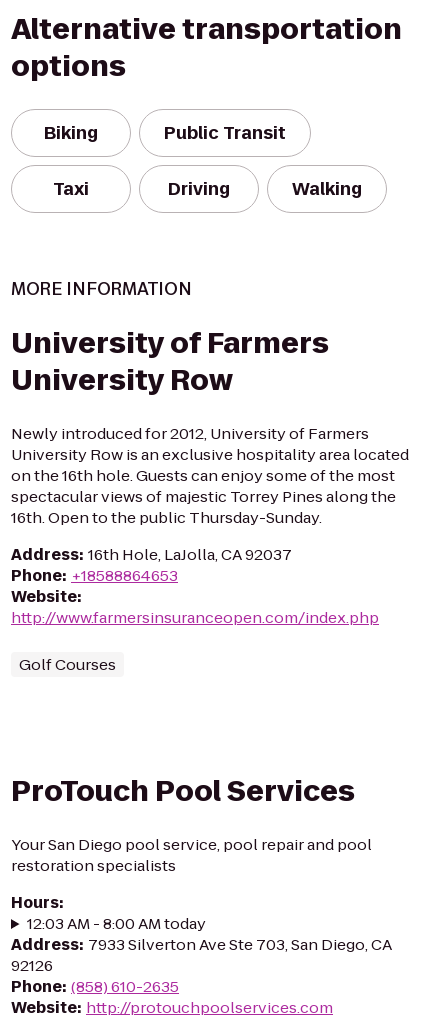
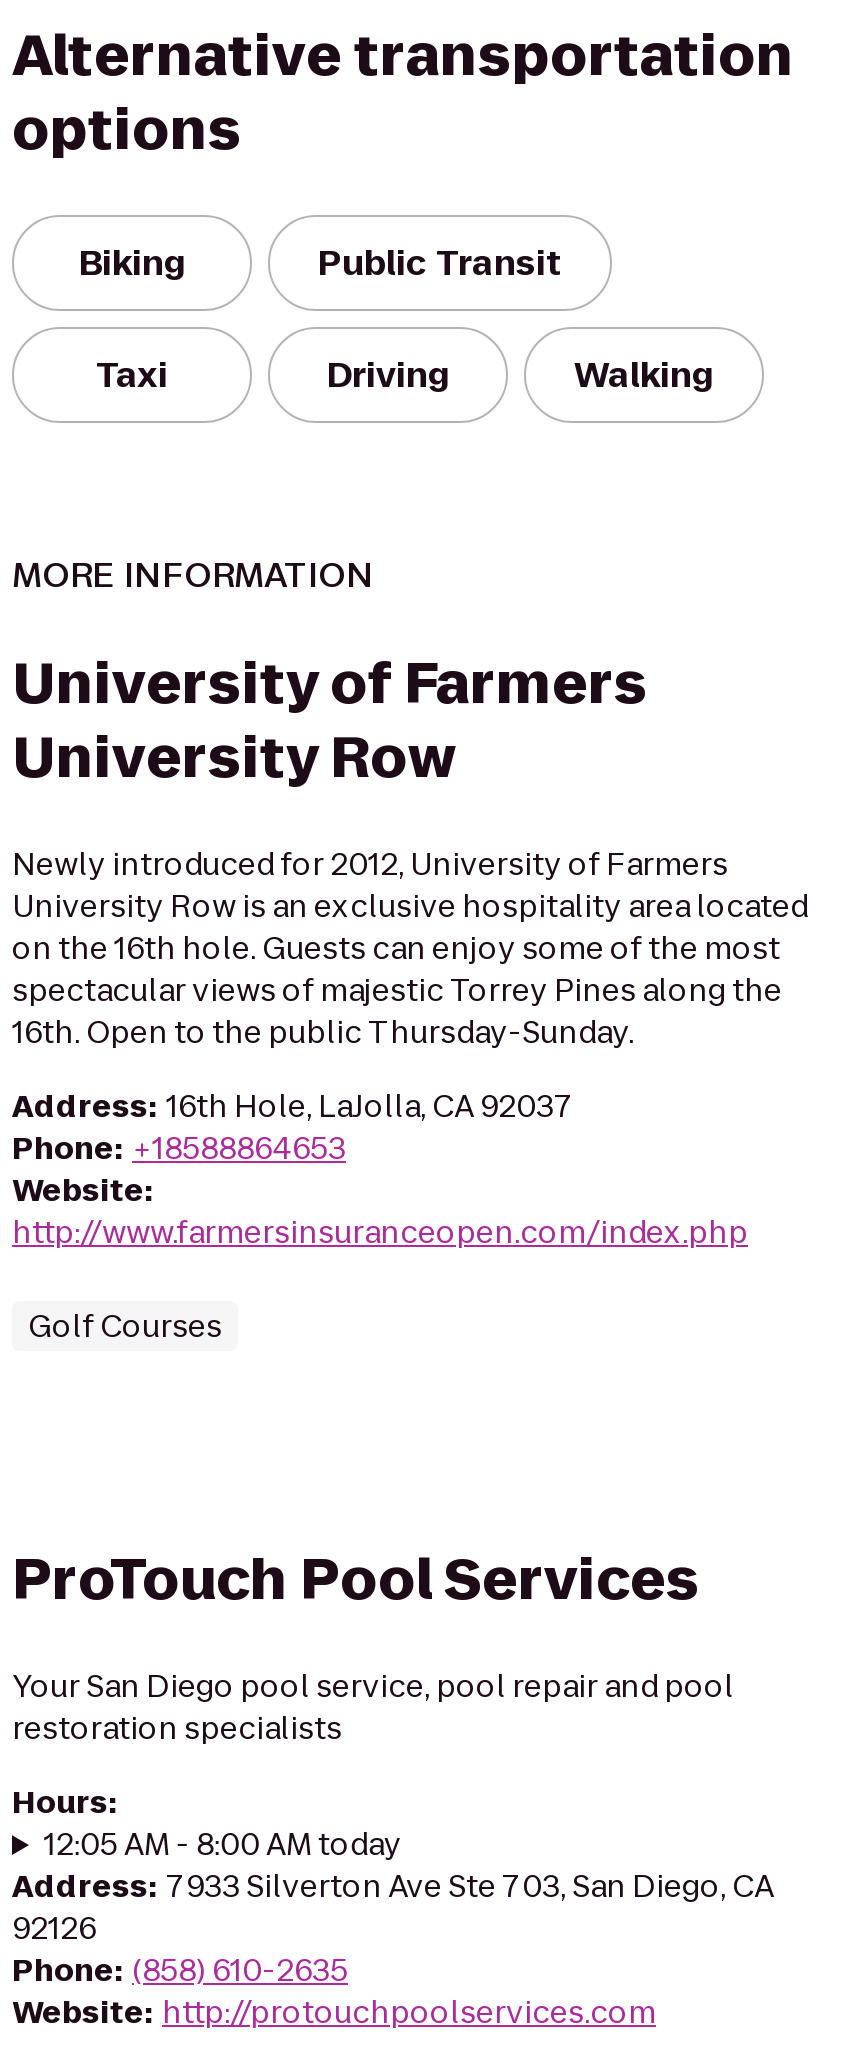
[27,913,206,934] 12:03 AM - 8:00 AM today -> [44,1823,402,1865] 12:05 AM - 8:00 AM today

